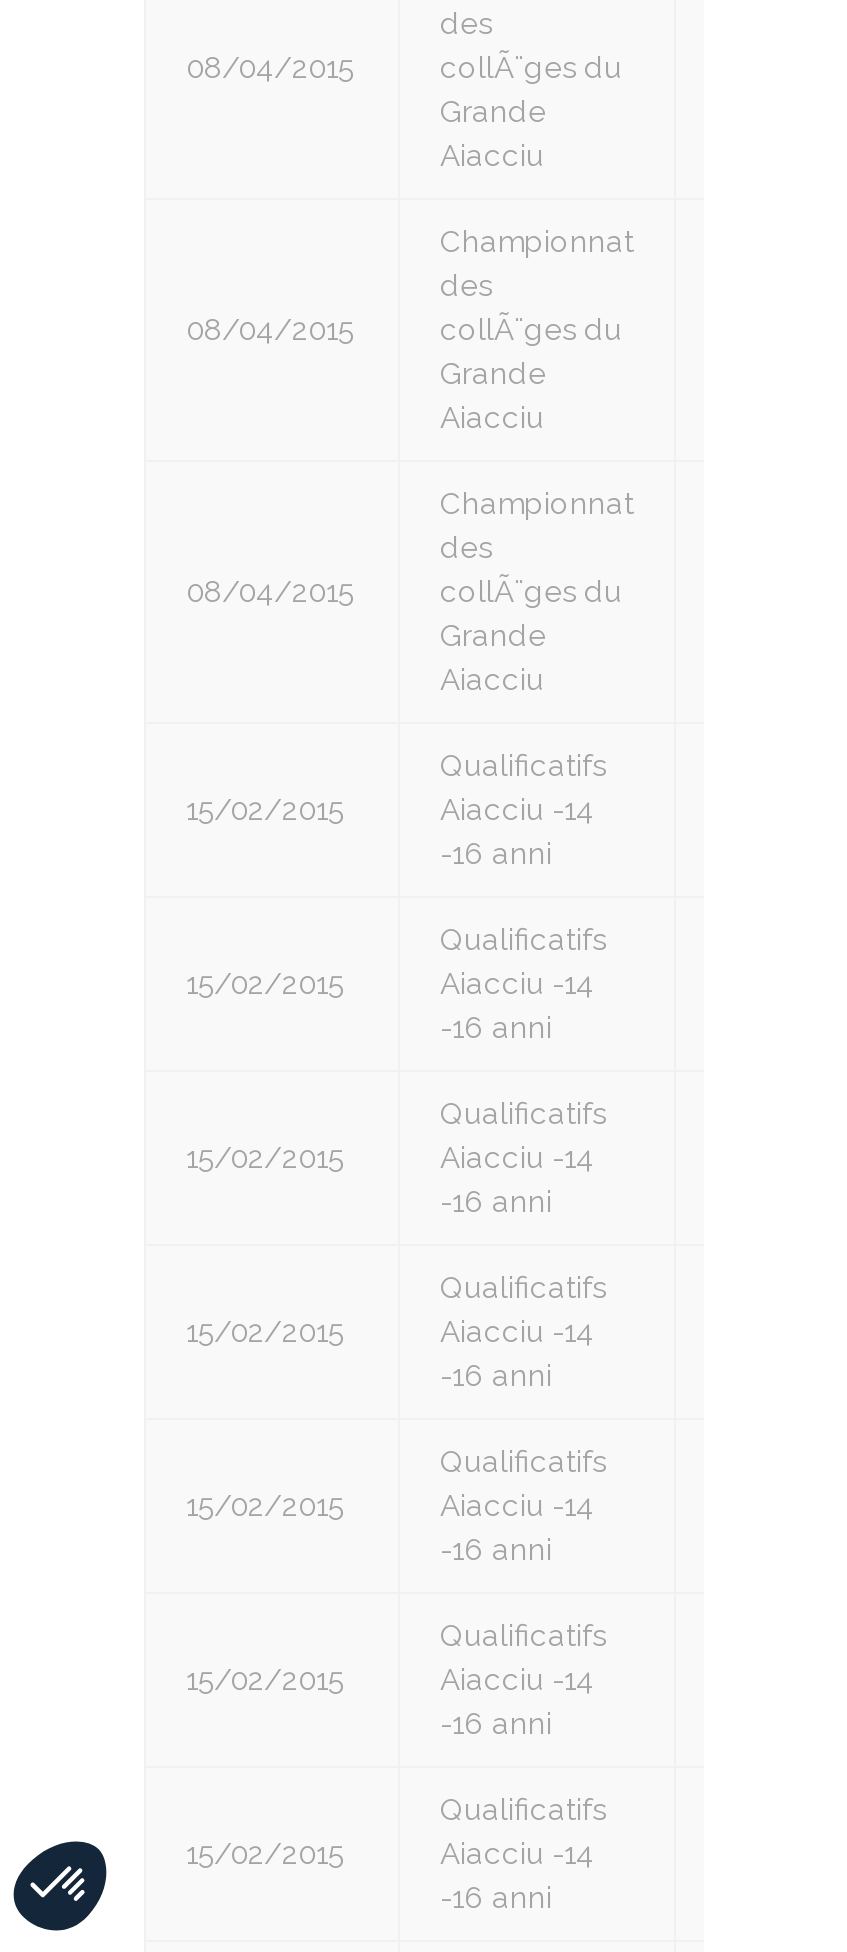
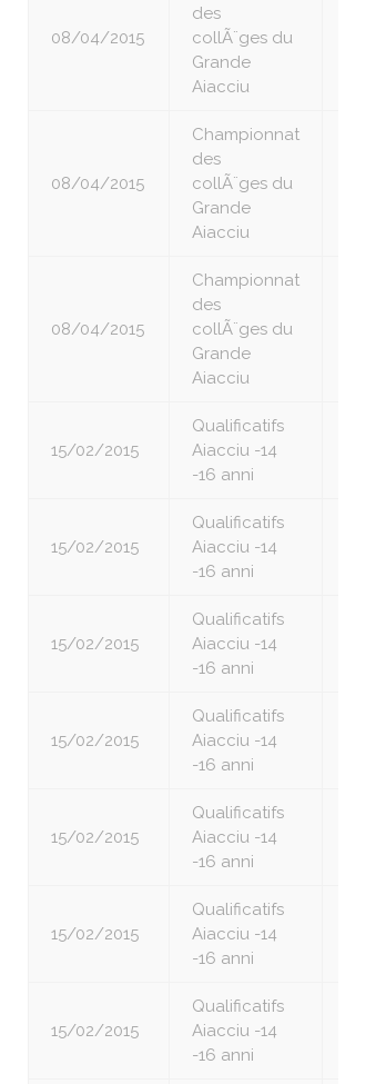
[10,1838,110,1934] [image] -> none

